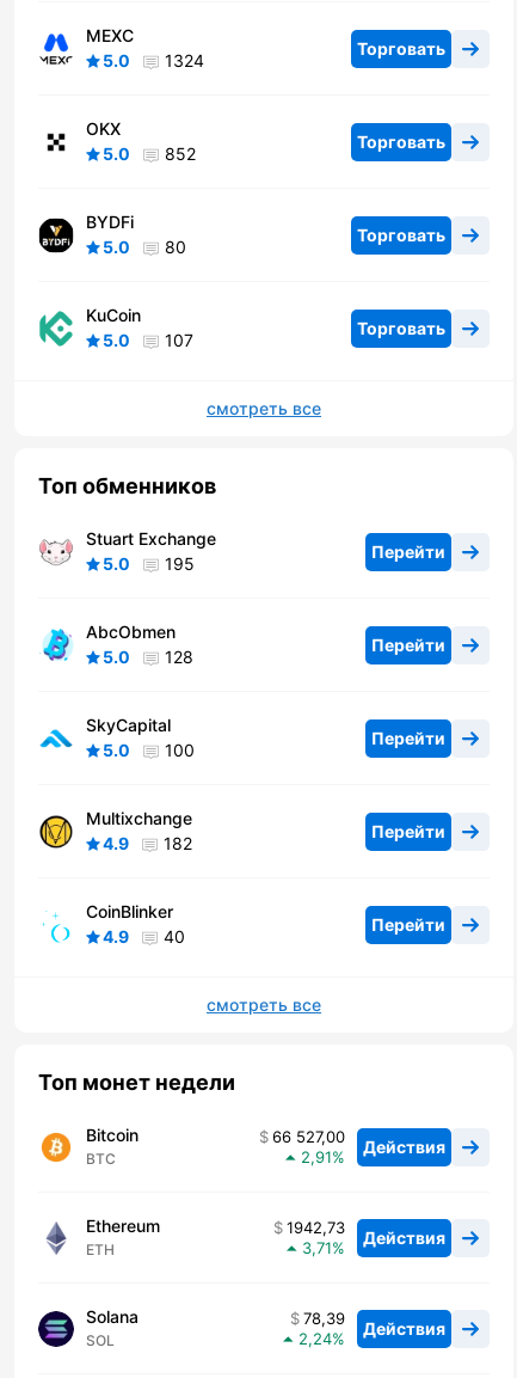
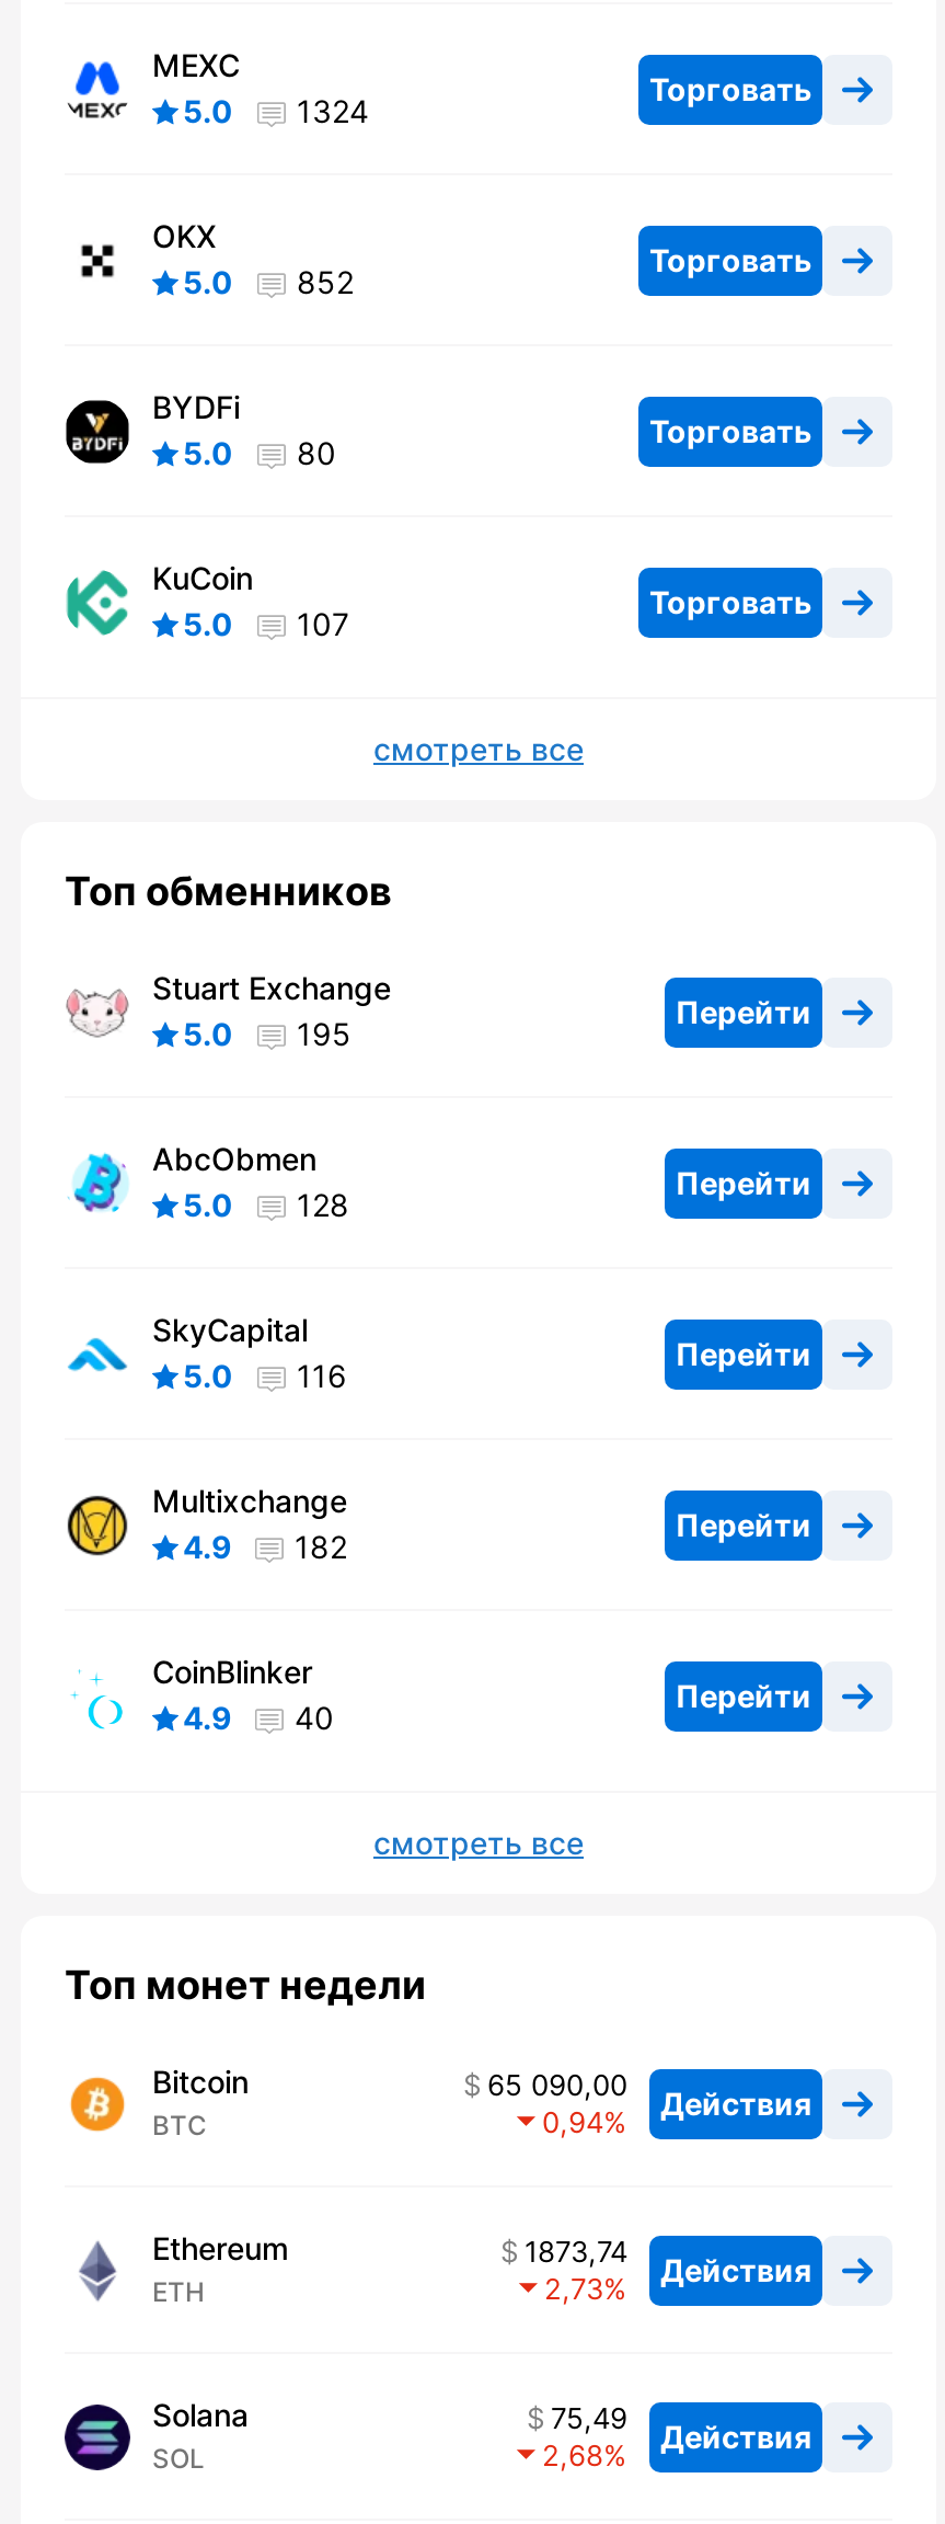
[103,740,195,761] 5.0 100 -> [183,1358,347,1395] 5.0 116
[272,1127,445,1157] 66 527,00 Действия -> [487,2068,811,2122] 65 090,00 Действия
[301,1148,332,1167] 2,91 -> [542,2105,603,2140] 0,94
[287,1218,445,1248] 1942,73 Действия -> [525,2234,811,2288] 1873,74 Действия
[302,1239,332,1258] 3,71 -> [544,2272,603,2307] 2,73
[303,1309,445,1338] 78,39 Действия -> [551,2401,811,2455] 75,49 Действия
[298,1329,332,1349] 2,24 -> [542,2438,603,2473] 2,68

